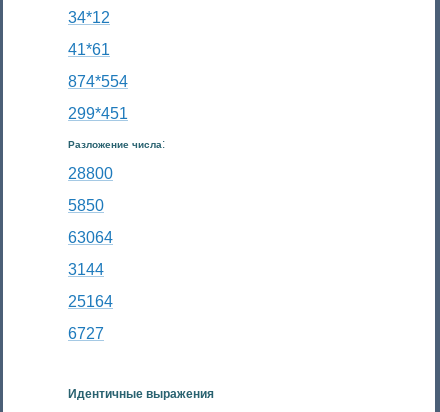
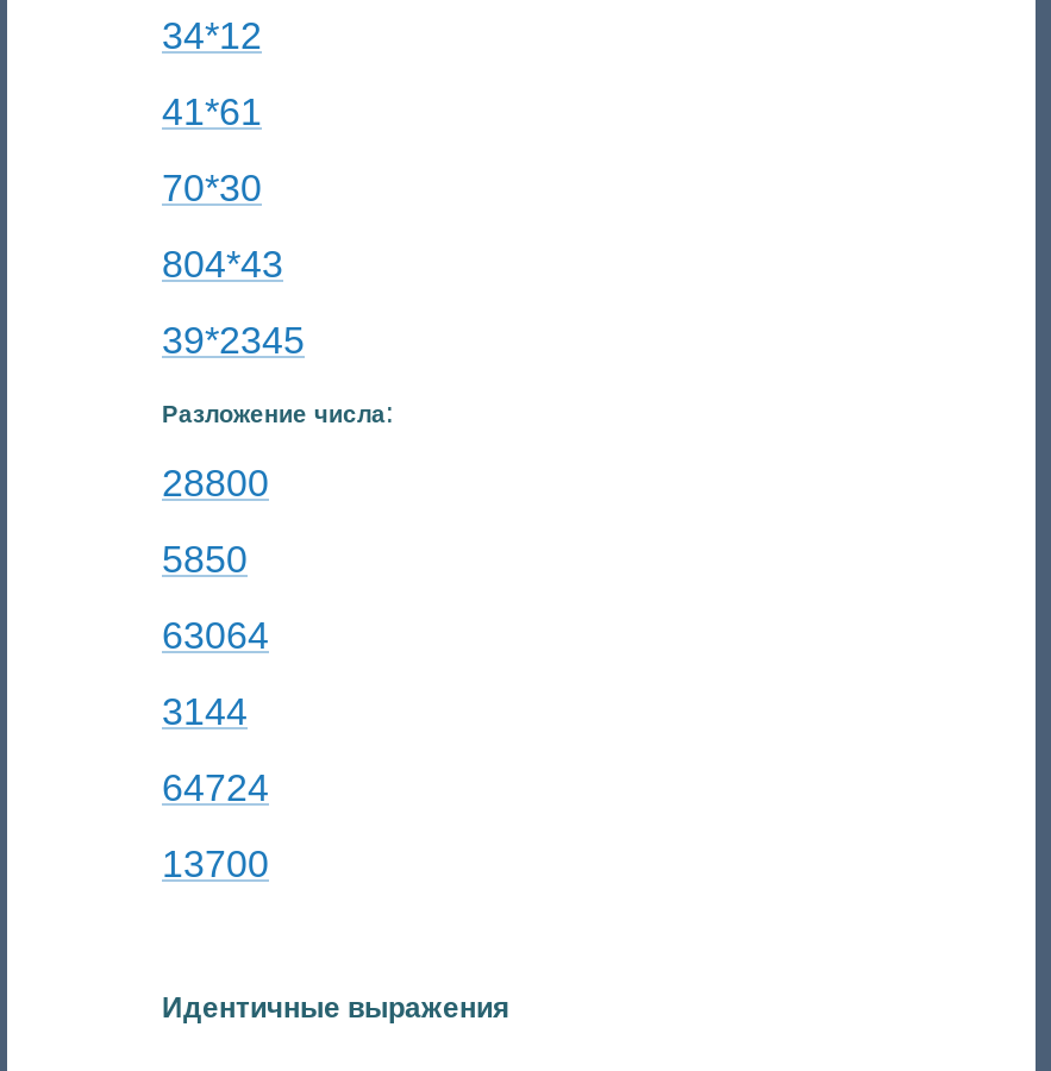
[68,73,128,122] 874*554 | 299*451 -> [162,168,305,361] 70*30 | 804*43 | 39*2345
[68,293,113,310] 25164 -> [162,768,269,808] 64724
[68,325,104,342] 6727 -> [162,844,269,884] 13700

